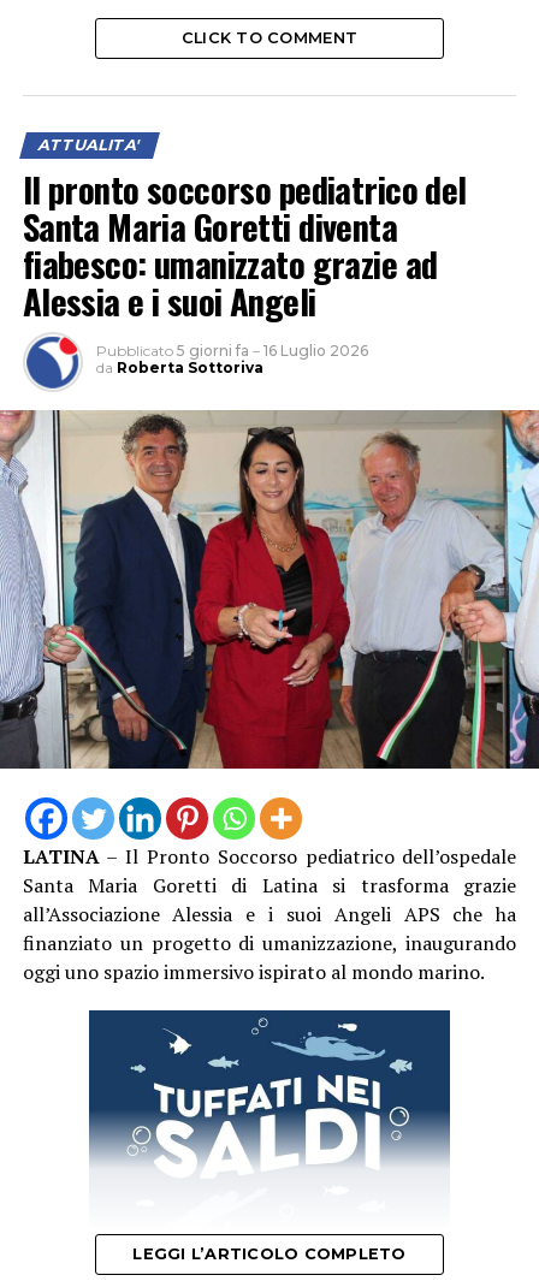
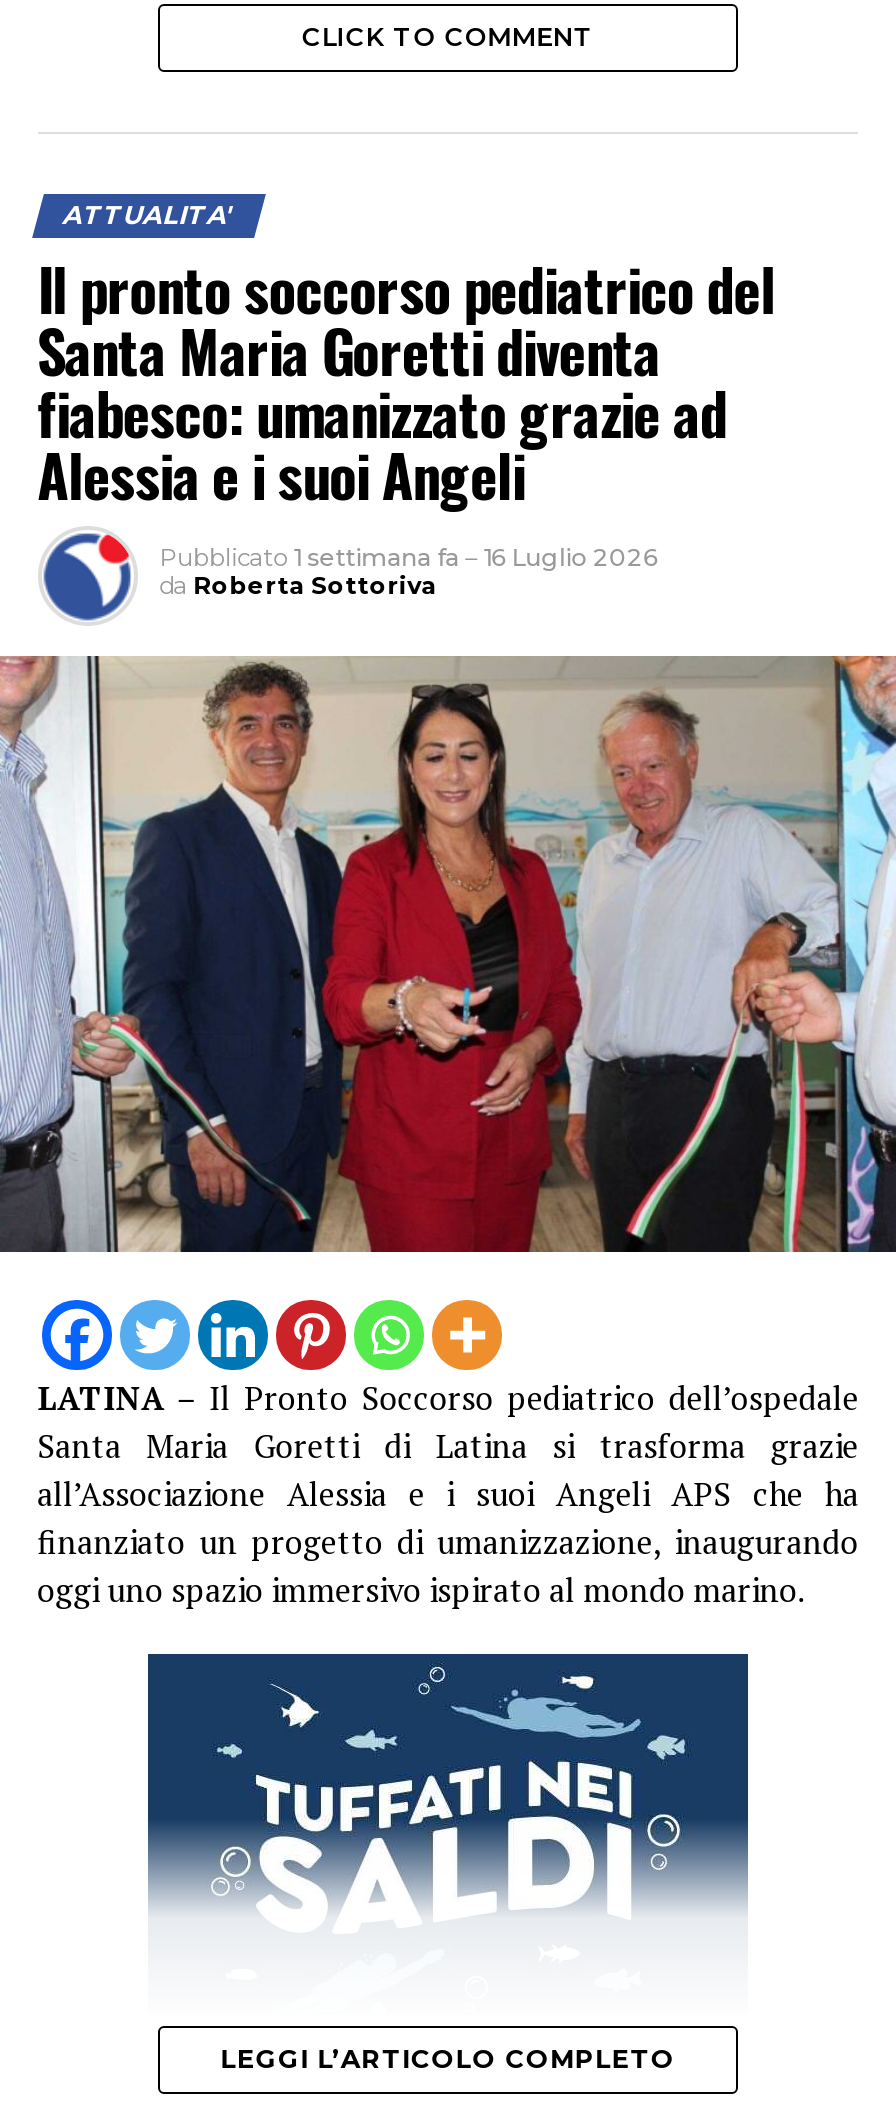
[96,342,368,360] Pubblicato 5 giorni fa – 16 Luglio 2026 -> [159,542,657,572] Pubblicato 1 settimana fa – 16 Luglio 2026

